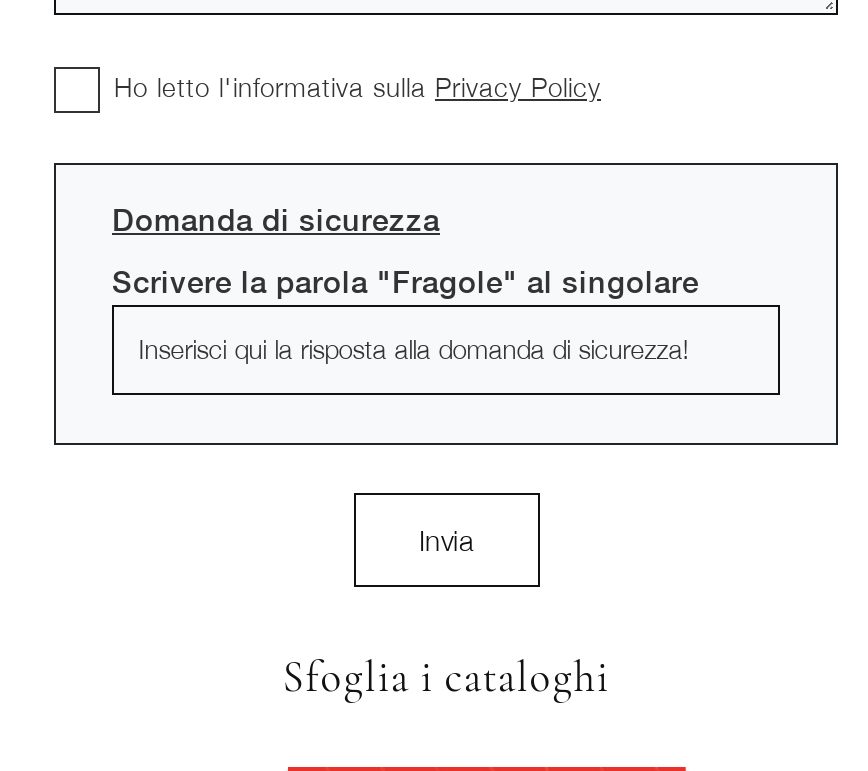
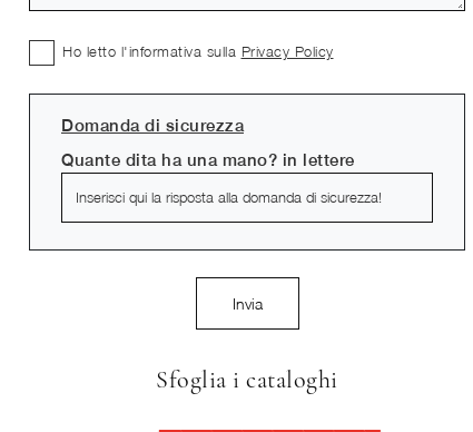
[112,265,699,299] Scrivere la parola "Fragole" al singolare -> [61,150,354,169] Quante dita ha una mano? in lettere

